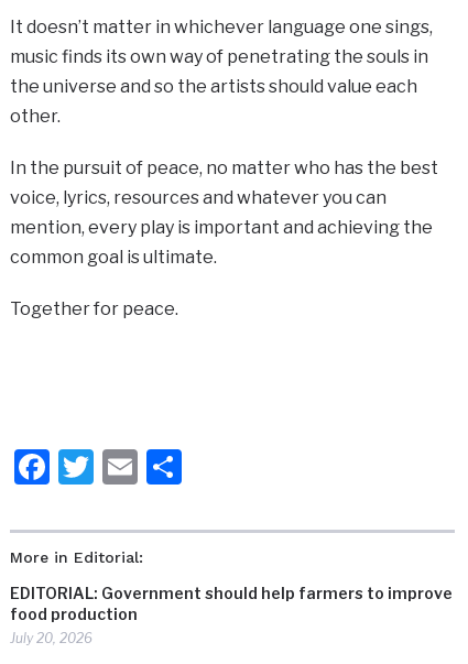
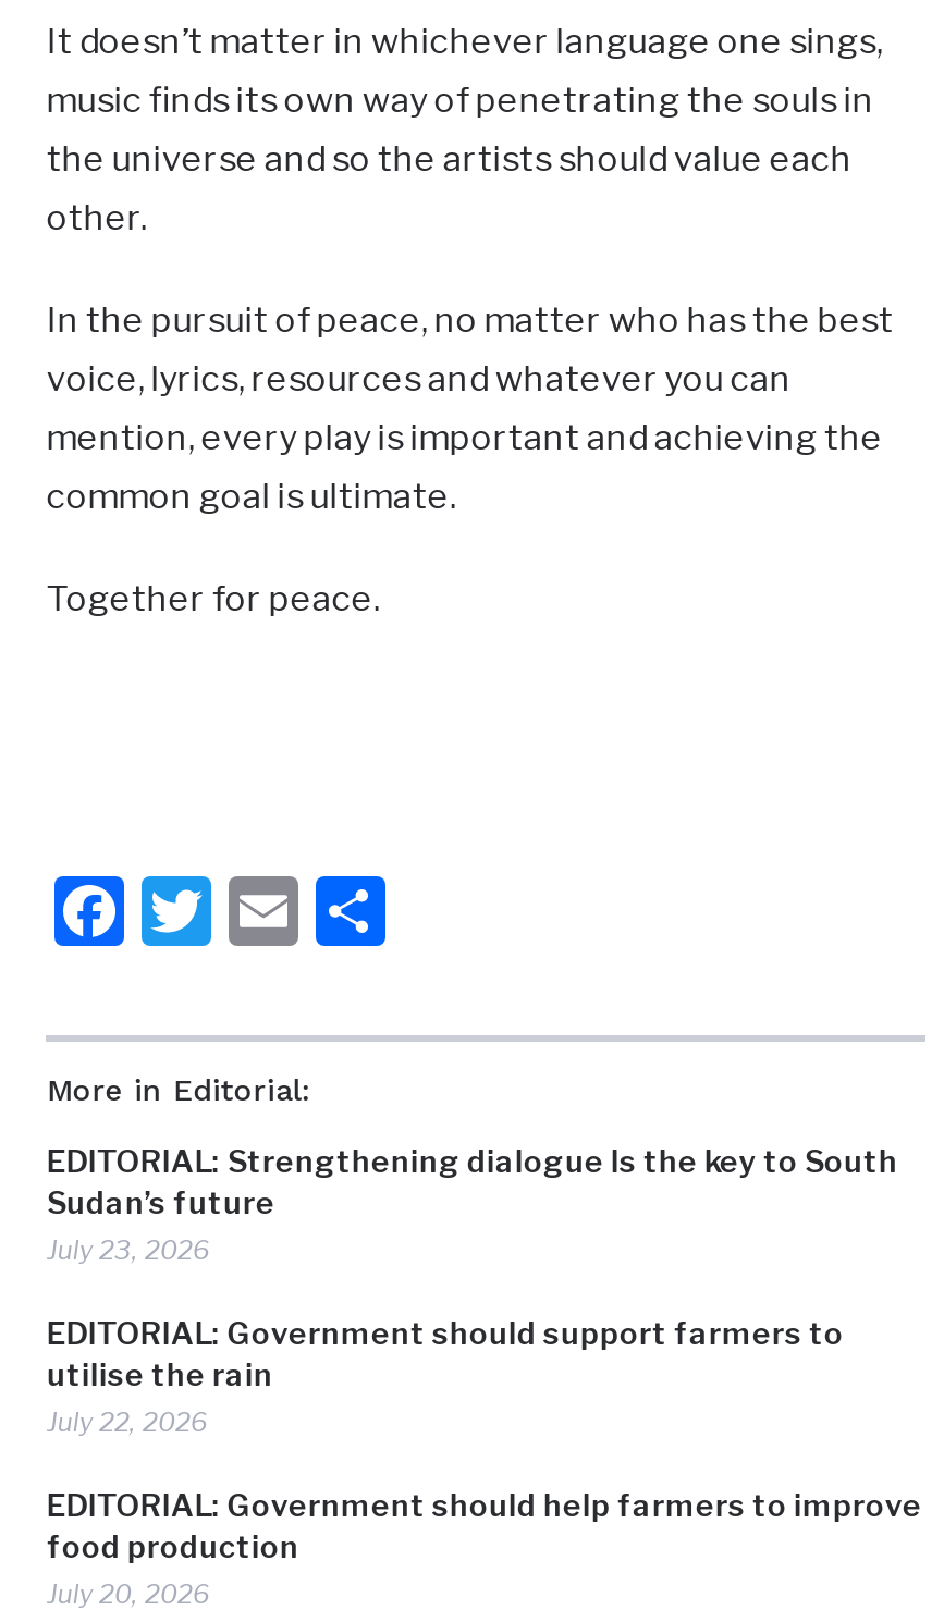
none -> [47,1143,898,1439] EDITORIAL: Strengthening dialogue Is the key to South | Sudan’s future | July 23, 2026 | EDITORIAL: Government should support farmers to | utilise the rain | July 22, 2026

